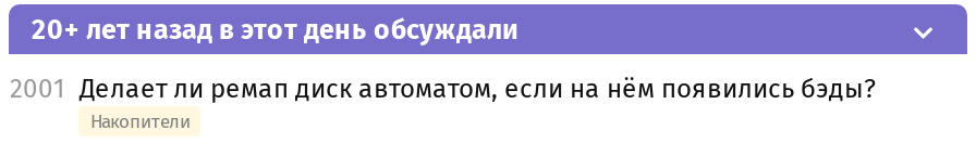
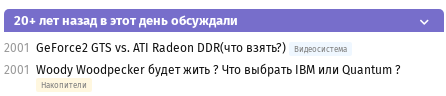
[10,74,877,104] 2001 Делает ли ремап диск автоматом, если на нём появились бэды? -> [4,41,401,77] 2001 GeForce2 GTS vs. ATI Radeon DDR(что взять?) | Видеосистема | 2001 Woody Woodpecker будет жить ? Что выбрать IBM или Quantum ?

